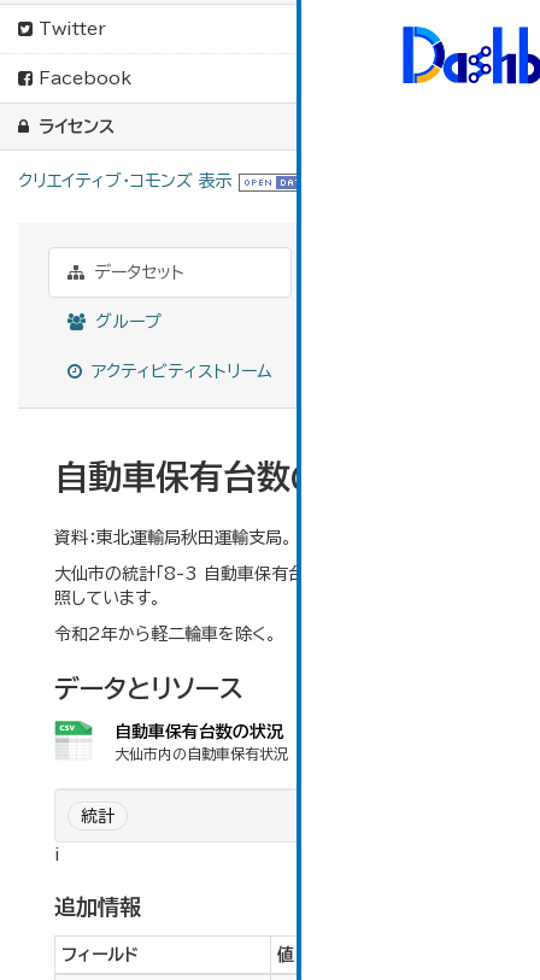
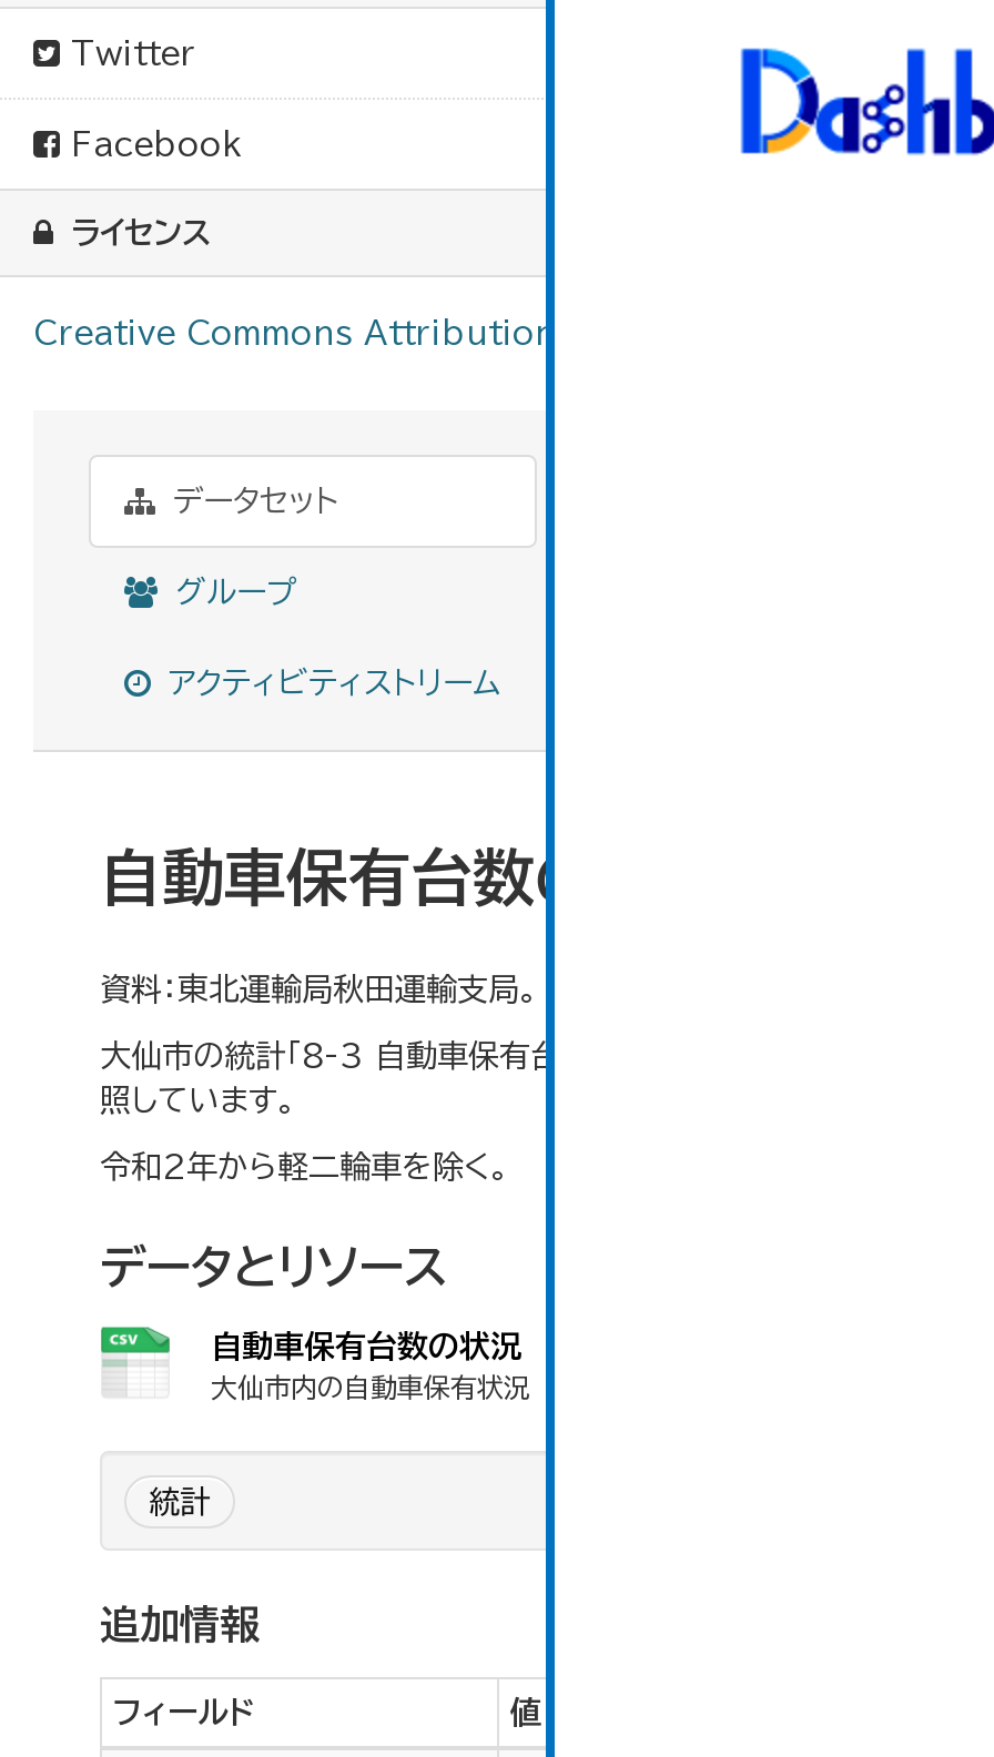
[18,173,233,189] クリエイティブ・コモンズ 表示 -> [33,318,557,349] Creative Commons Attribution
[54,846,60,863] i -> none

